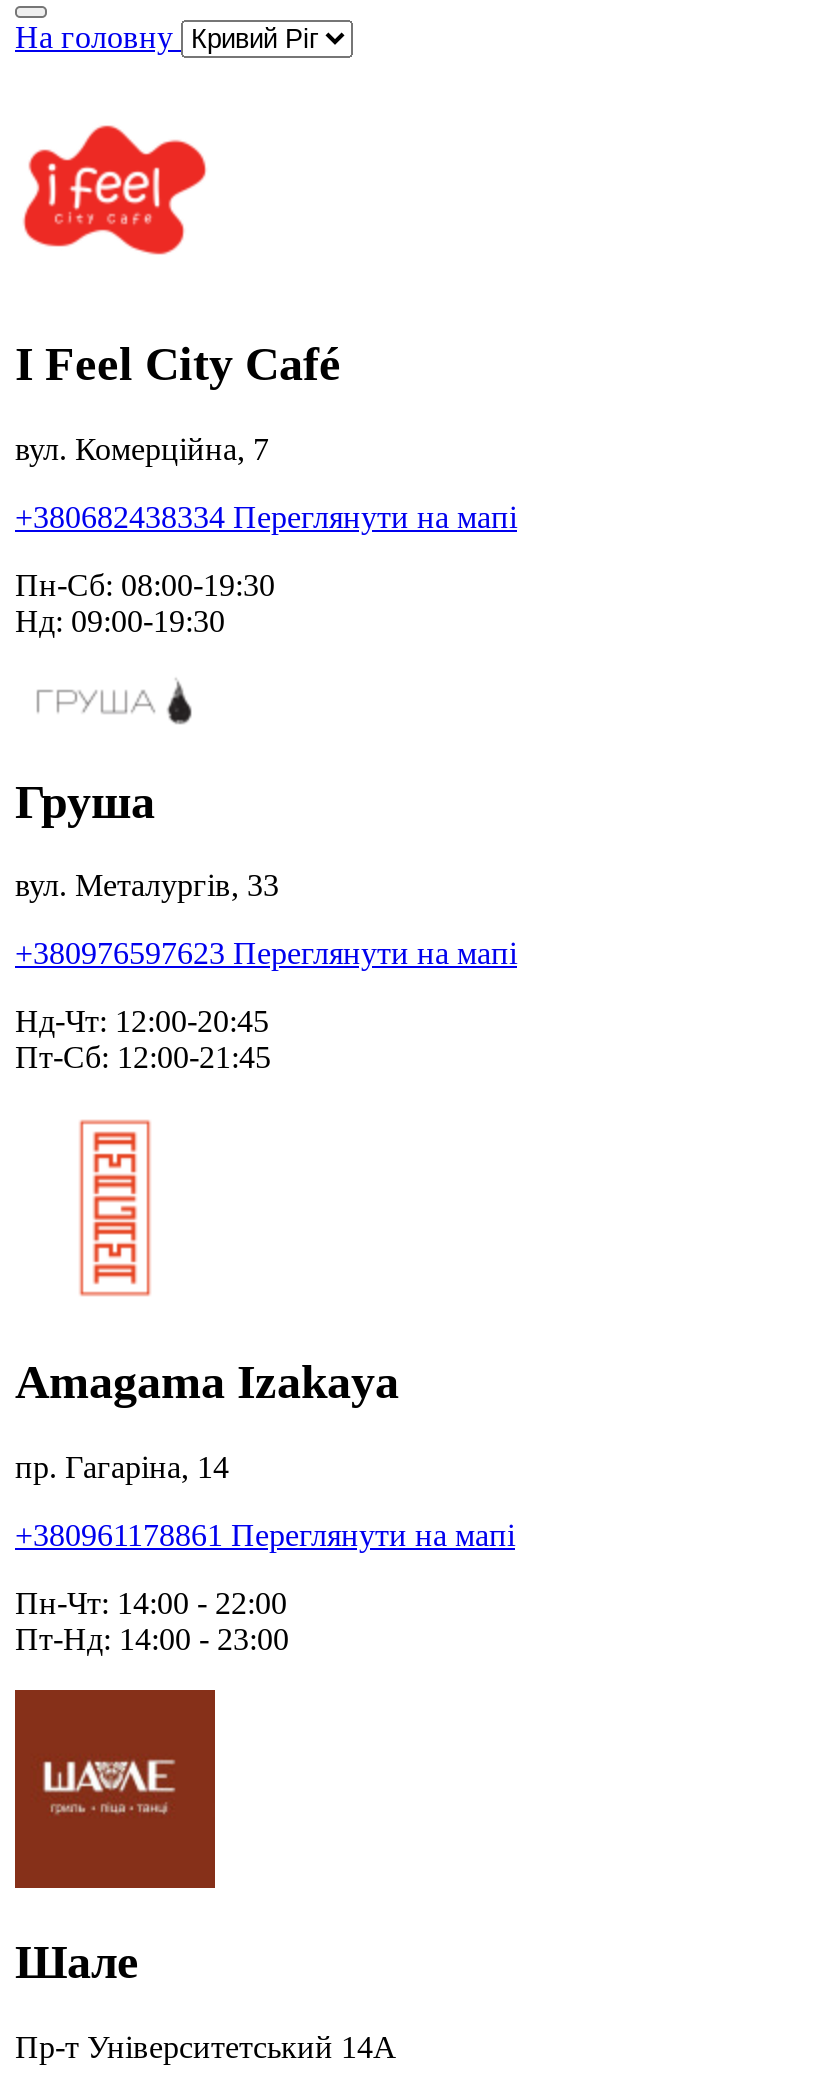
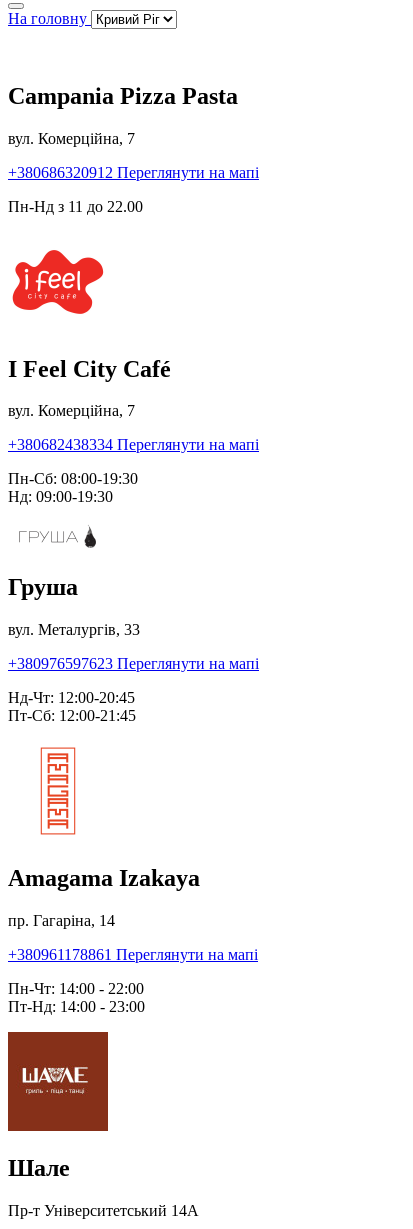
none -> [8,83,259,215] Campania Pizza Pasta | вул. Комерційна, 7 | +380686320912 Переглянути на мапі | Пн-Нд з 11 до 22.00

